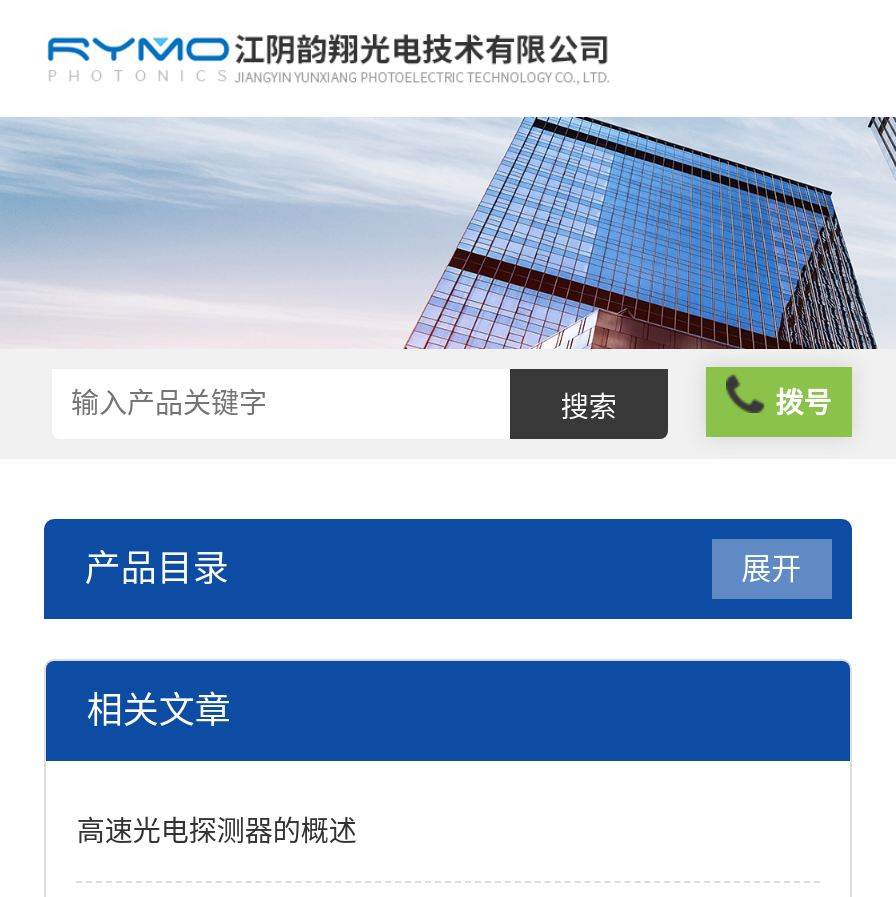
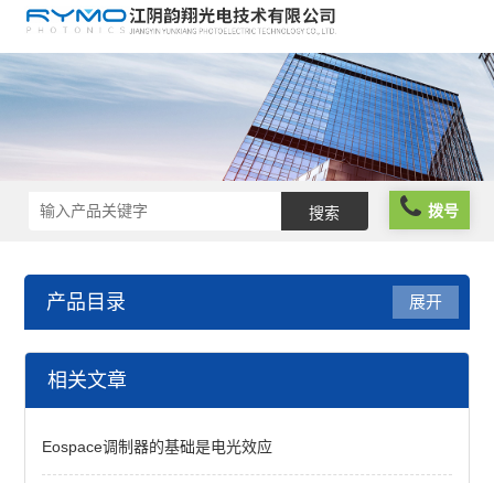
[77,815,357,847] 高速光电探测器的概述 -> [42,438,273,455] Eospace调制器的基础是电光效应

